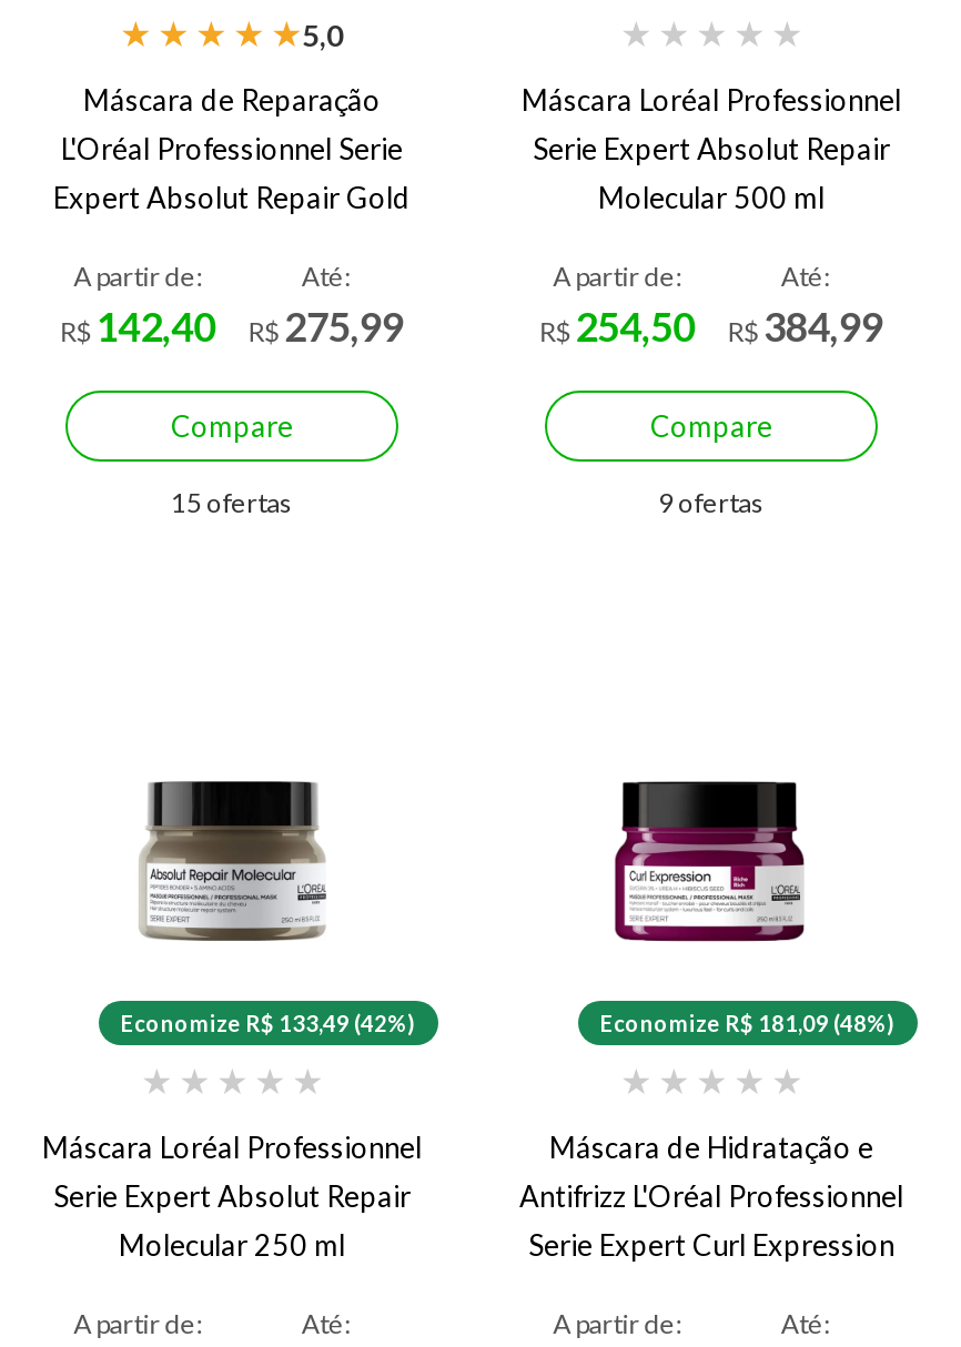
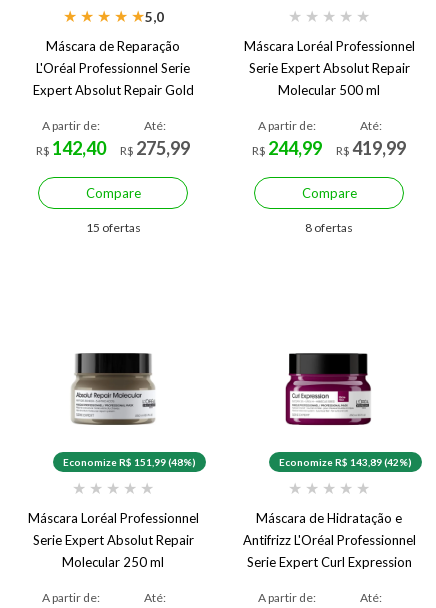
[540,302,695,351] R$254,50 -> [252,137,322,159] R$244,99
[728,302,883,351] R$384,99 -> [336,137,406,159] R$419,99
[658,486,765,519] 9 ofertas -> [305,220,353,235] 8 ofertas
[121,1010,416,1036] Economize R$ 133,49 (42%) -> [63,456,196,468] Economize R$ 151,99 (48%)
[600,1010,896,1036] Economize R$ 181,09 (48%) -> [279,456,412,468] Economize R$ 143,89 (42%)

